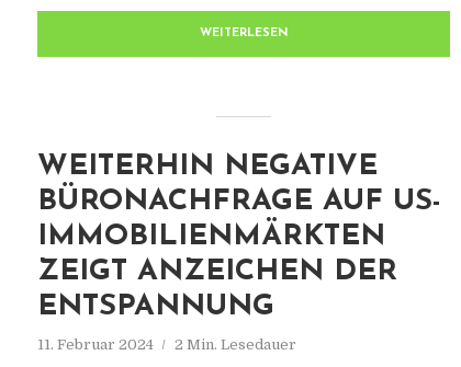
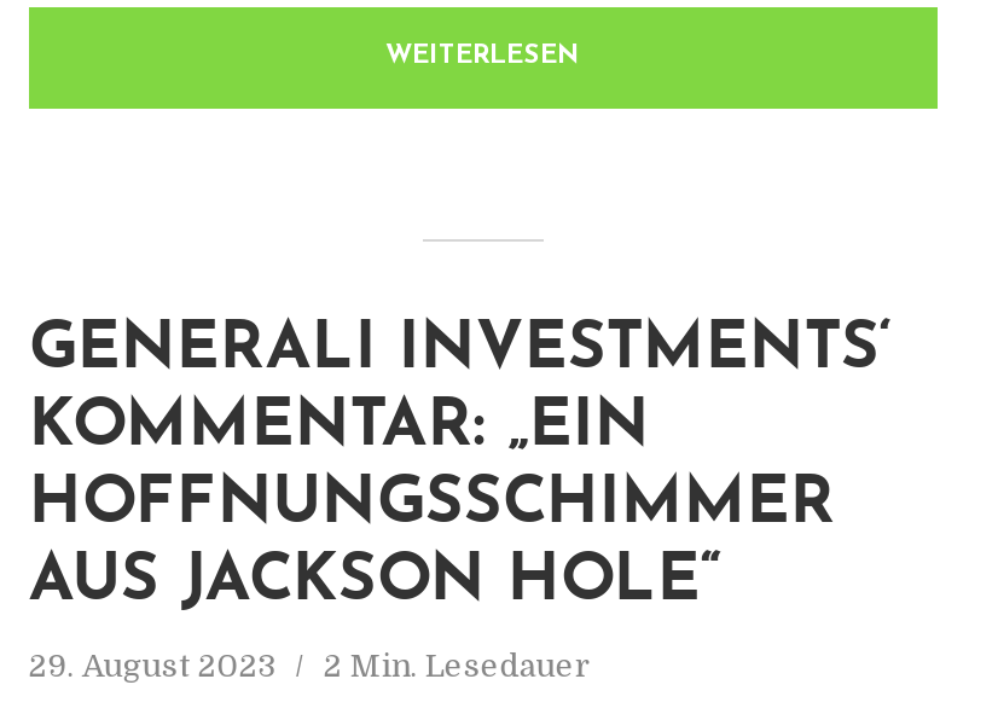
[37,152,441,322] WEITERHIN NEGATIVE | BÜRONACHFRAGE AUF US- | IMMOBILIENMÄRKTEN | ZEIGT ANZEICHEN DER | ENTSPANNUNG -> [29,319,891,616] GENERALI INVESTMENTS‘ | KOMMENTAR: „EIN | HOFFNUNGSSCHIMMER | AUS JACKSON HOLE“
[37,336,296,353] 11. Februar 2024 2 Min. Lesedauer -> [29,648,592,684] 29. August 2023 2 Min. Lesedauer

